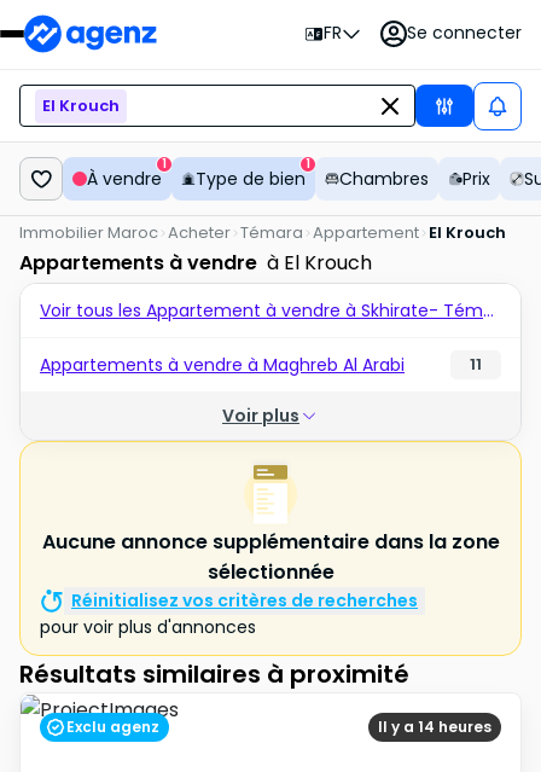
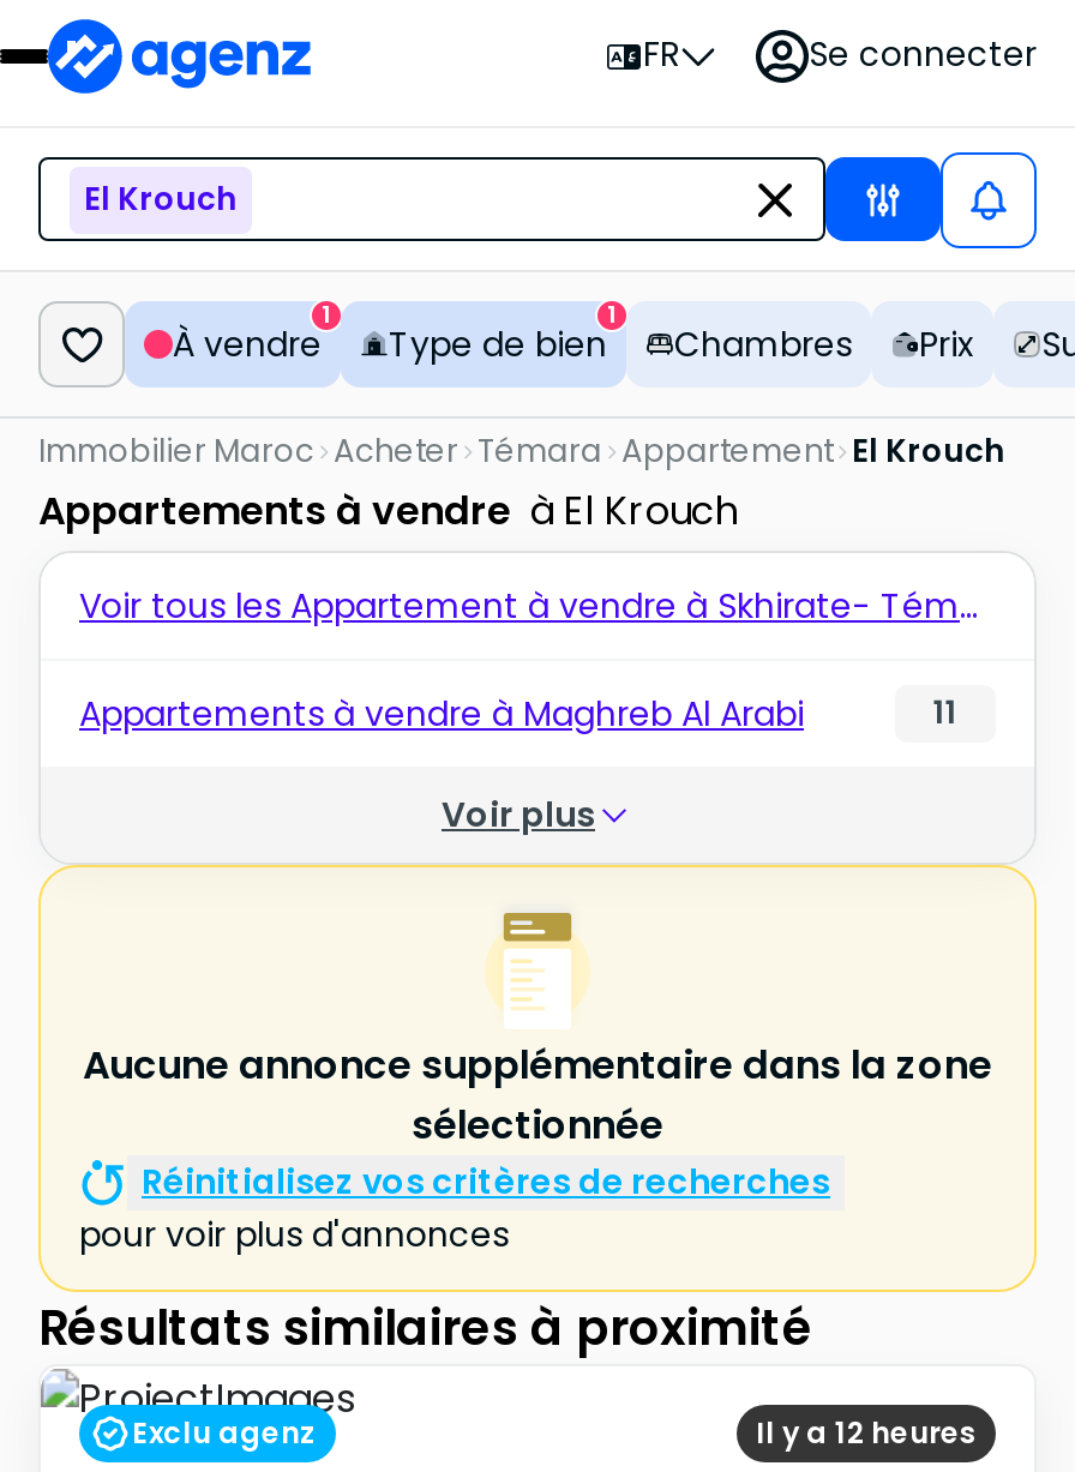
[378,717,491,737] Il y a 14 heures -> [756,1412,977,1453] Il y a 12 heures

